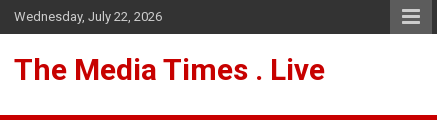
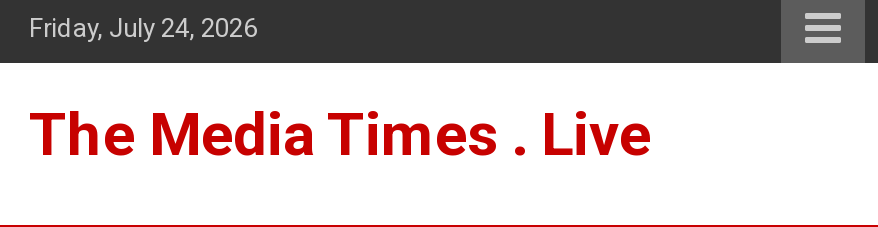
[14,9,162,24] Wednesday, July 22, 2026 -> [29,13,257,43] Friday, July 24, 2026

